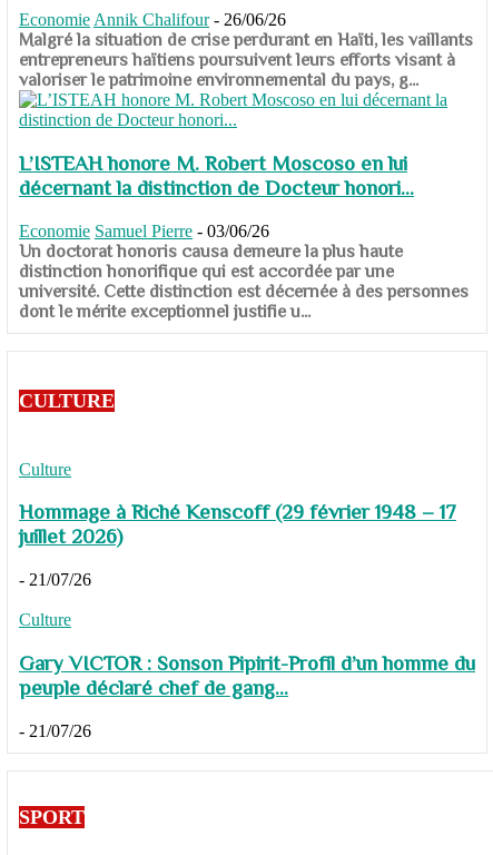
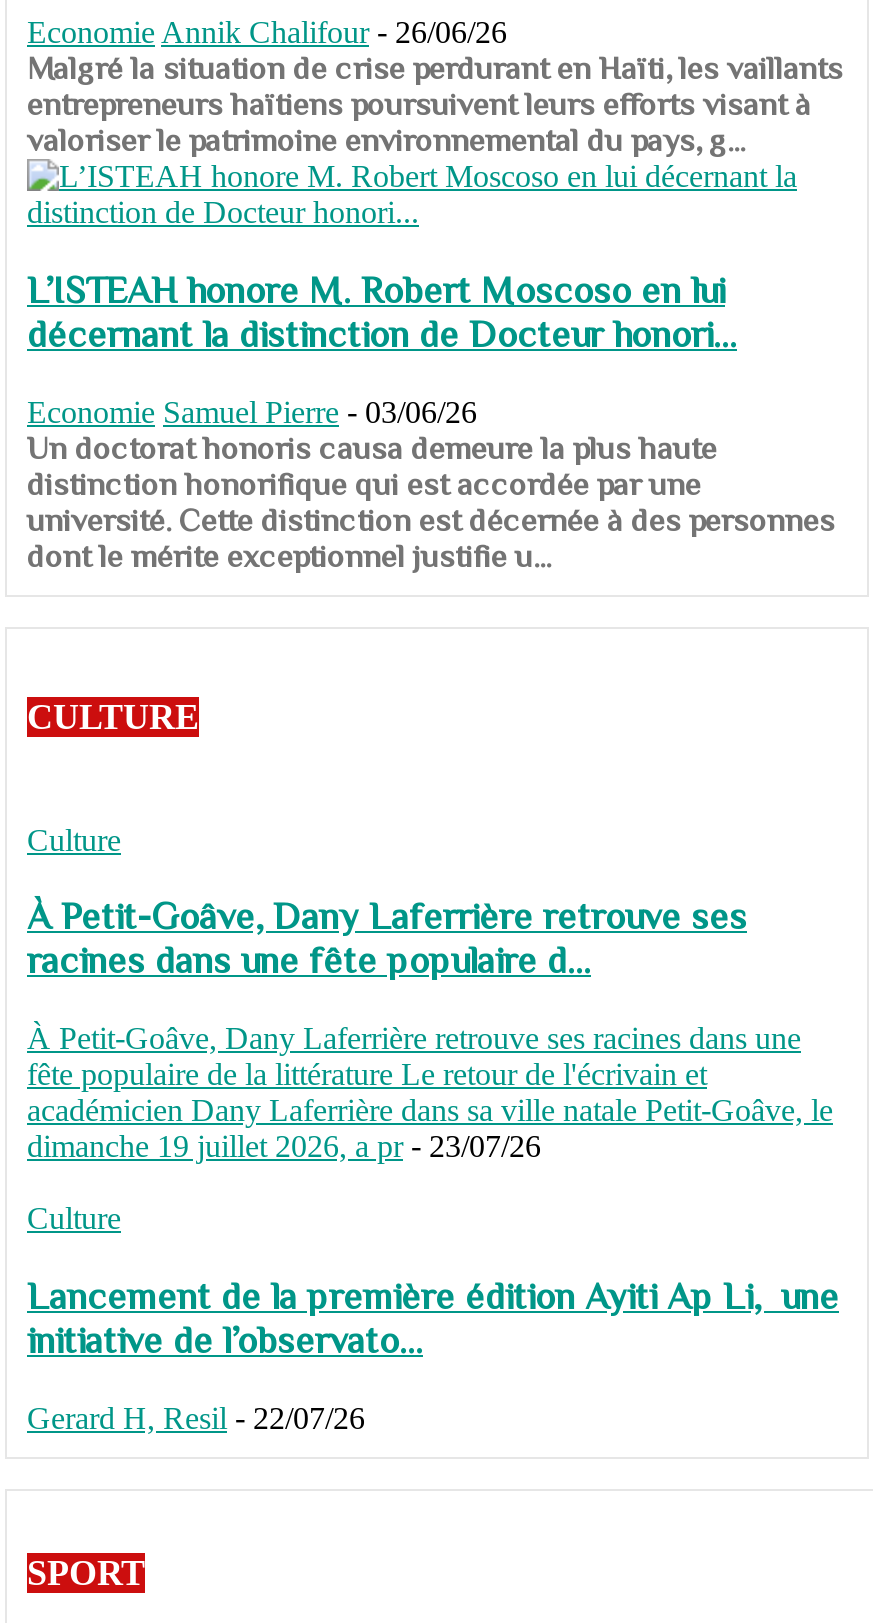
[19,500,456,548] Hommage à Riché Kenscoff (29 février 1948 – 17 | juillet 2026) -> [27,896,747,982] À Petit-Goâve, Dany Laferrière retrouve ses | racines dans une fête populaire d...
[19,570,91,589] - 21/07/26 -> [27,1021,833,1163] À Petit-Goâve, Dany Laferrière retrouve ses racines dans une | fête populaire de la littérature Le retour de l'écrivain et | académicien Dany Laferrière dans sa ville natale Petit-Goâve, le | dimanche 19 juillet 2026, a pr - 23/07/26
[19,651,475,699] Gary VICTOR : Sonson Pipirit-Profil d’un homme du | peuple déclaré chef de gang... -> [27,1275,839,1361] Lancement de la première édition Ayiti Ap Li, une | initiative de l’observato...
[19,721,91,740] - 21/07/26 -> [27,1400,365,1434] Gerard H, Resil - 22/07/26

